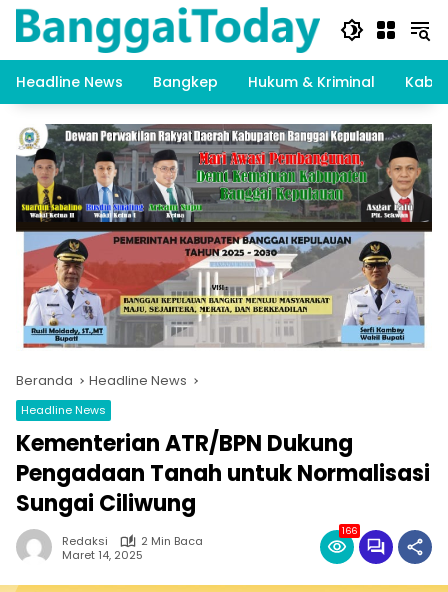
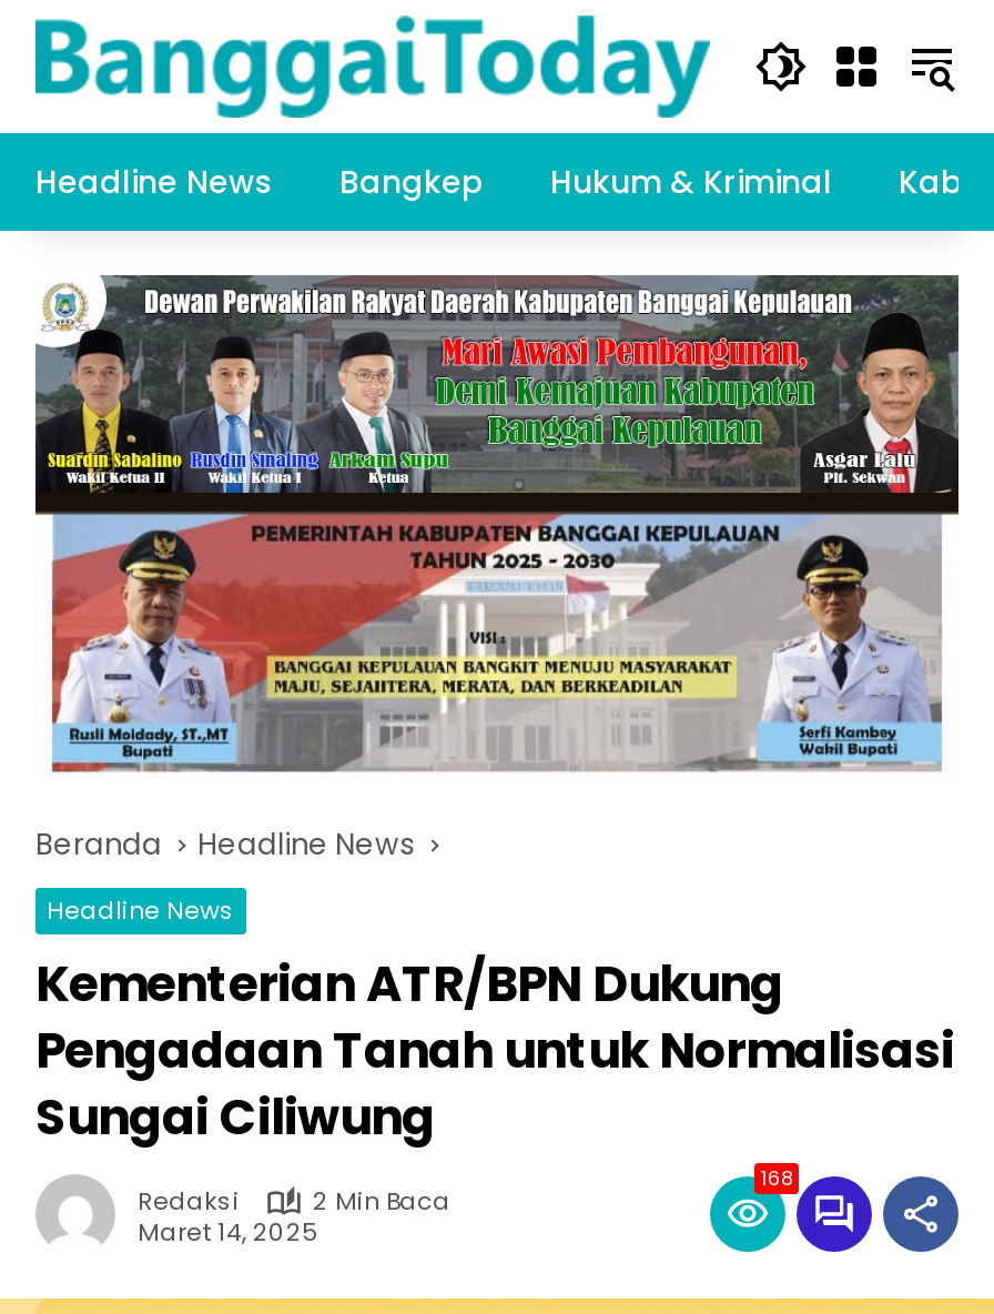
[342,525,357,537] 166 -> [761,1166,792,1193] 168

